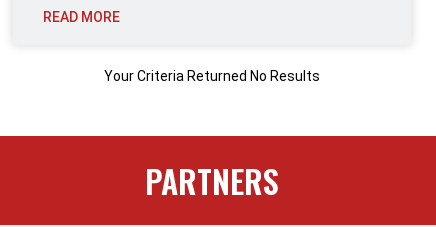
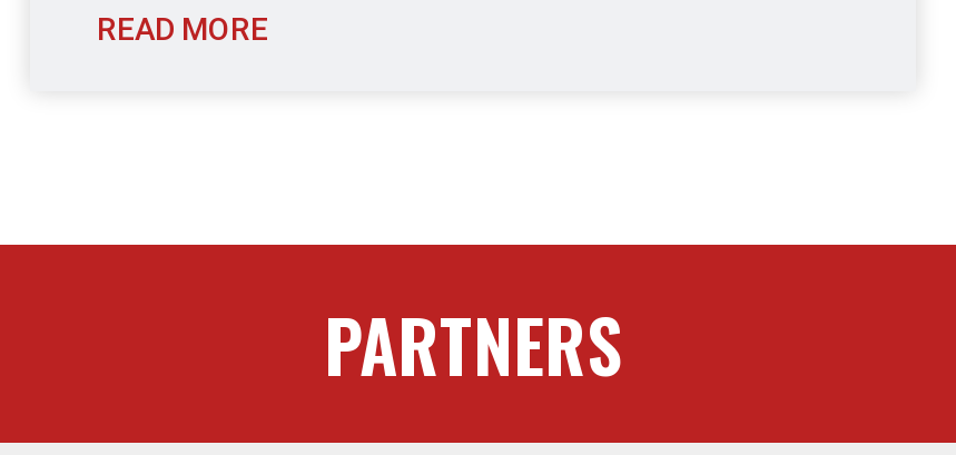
[104,68,320,84] Your Criteria Returned No Results -> none

